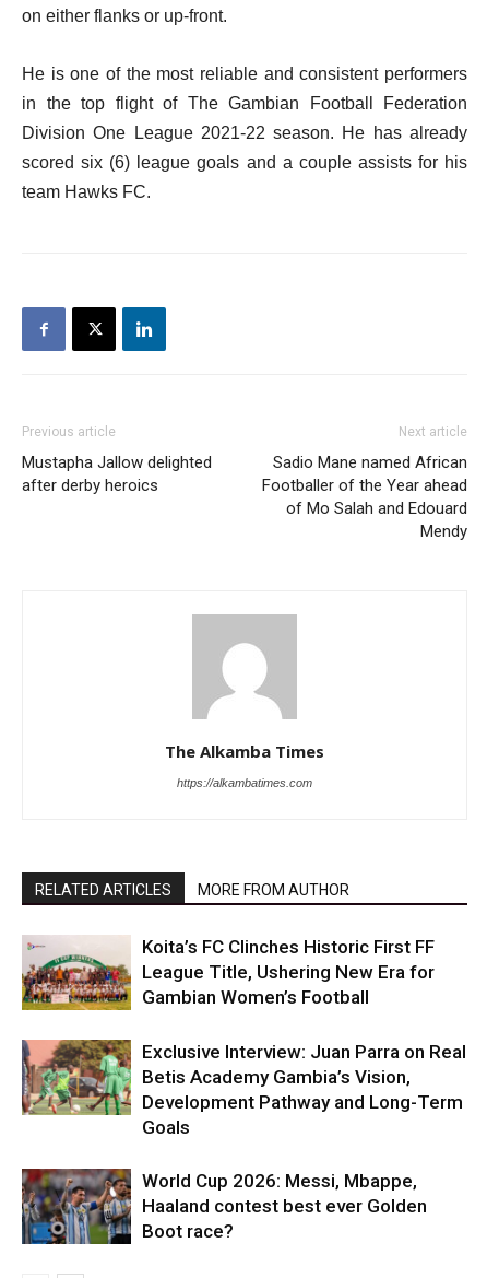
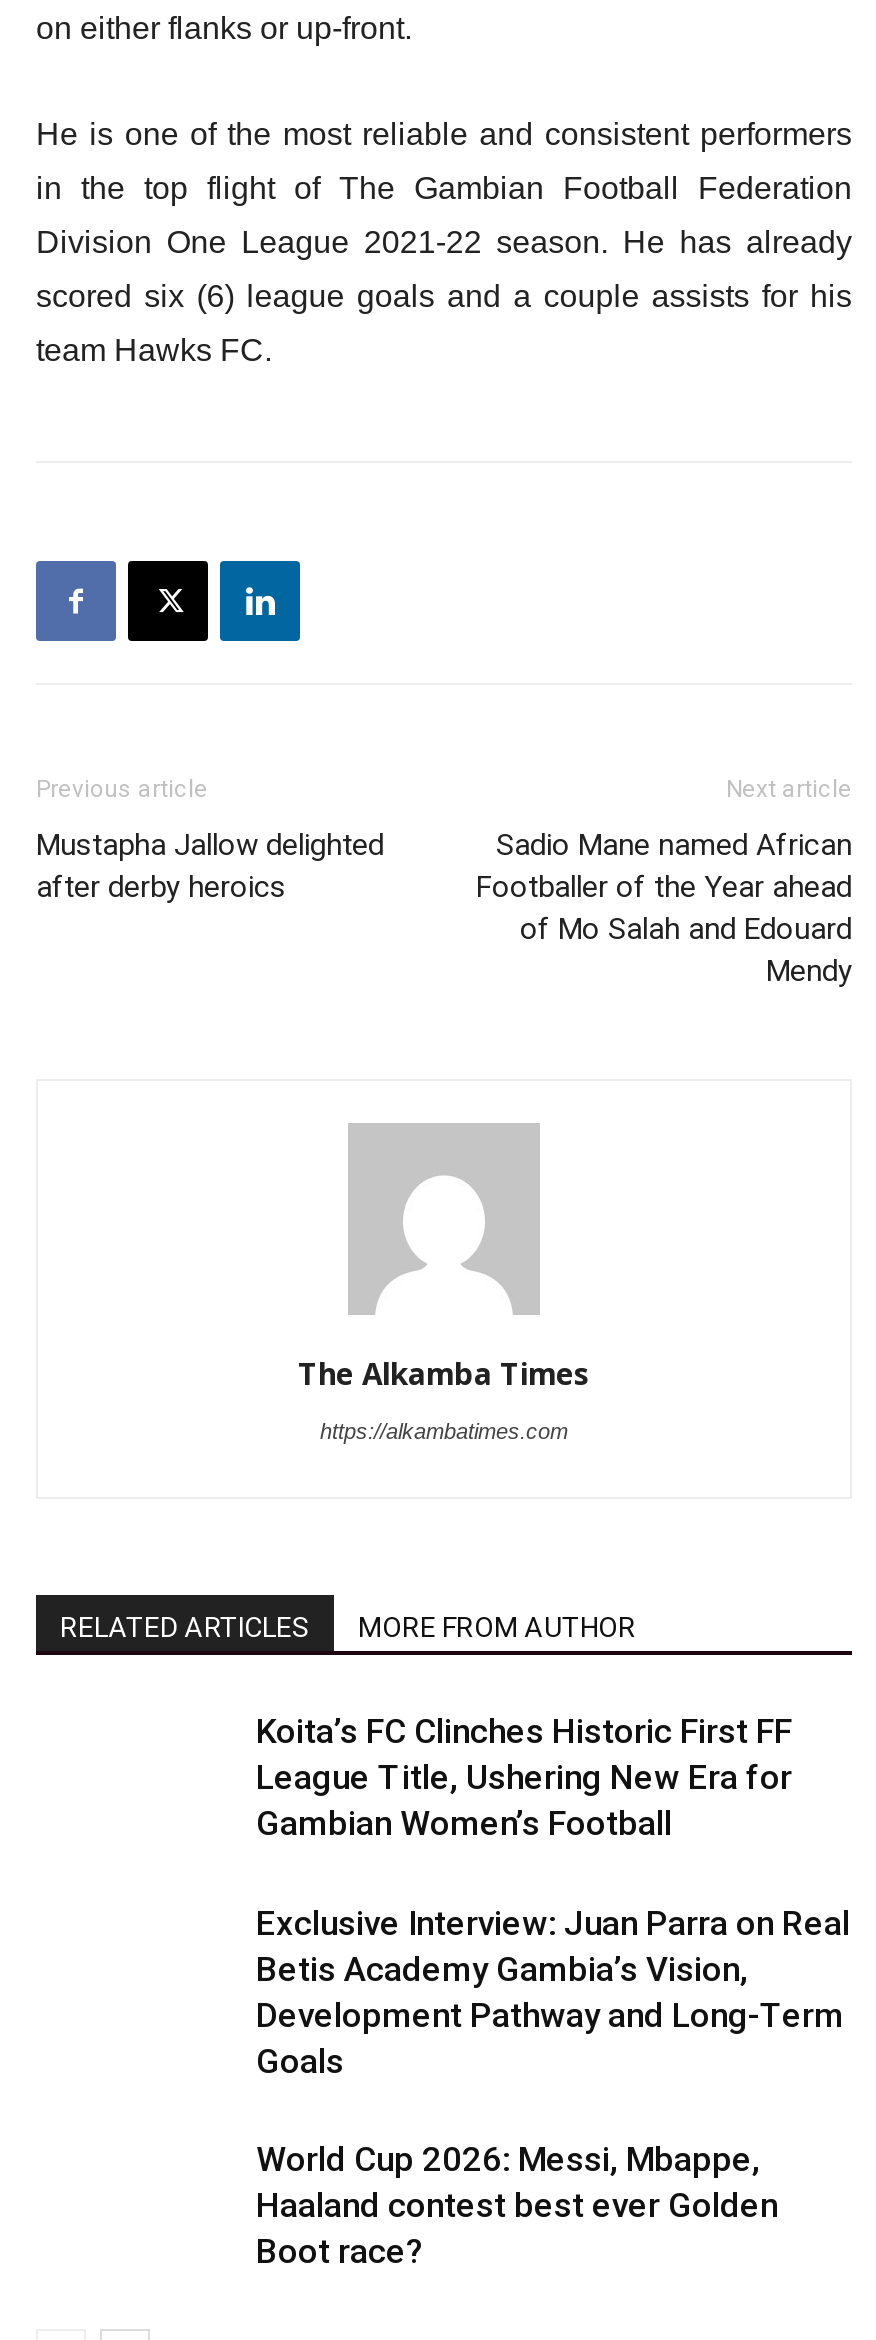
[21,935,132,1011] [image] -> none
[21,1039,132,1116] [image] -> none
[21,1168,132,1245] [image] -> none

